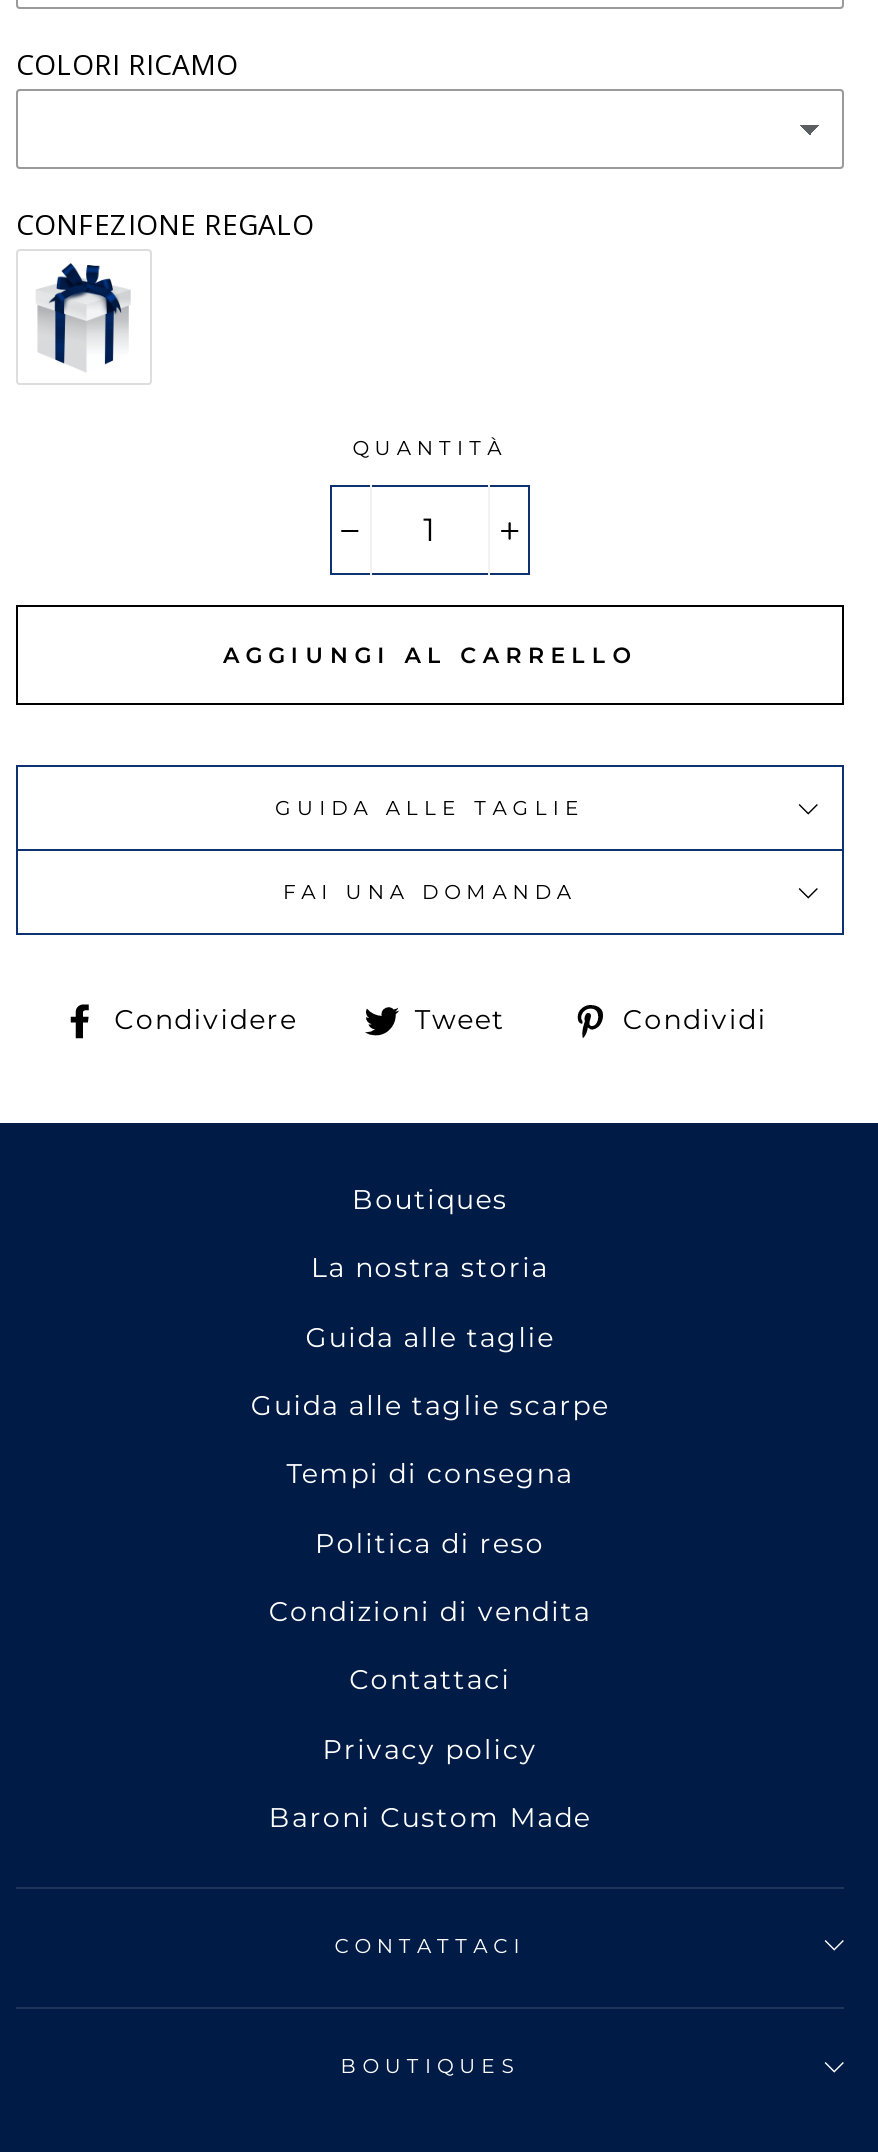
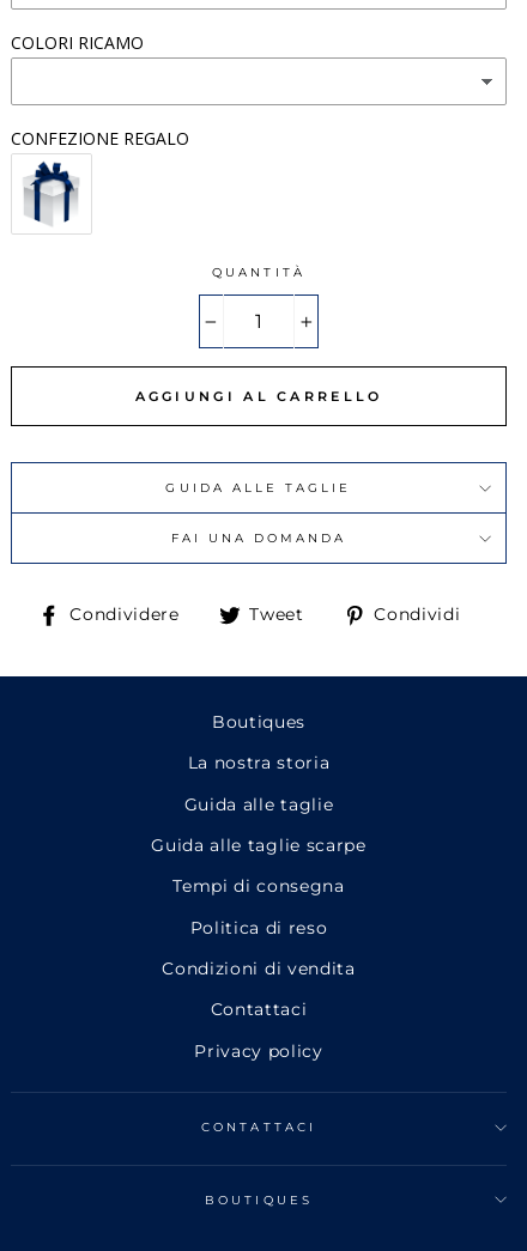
[269,1802,591,1834] Baroni Custom Made -> none

